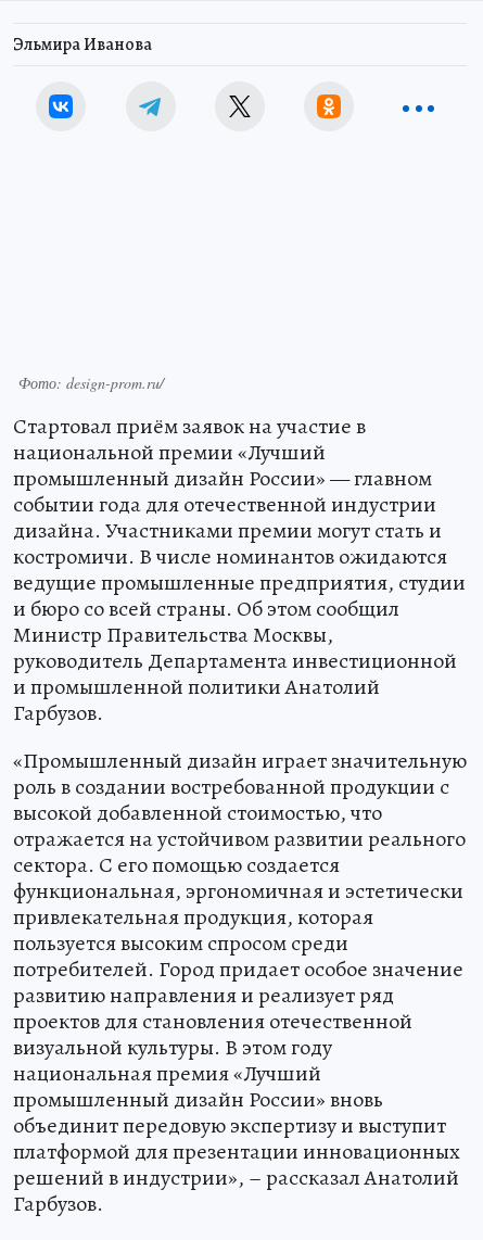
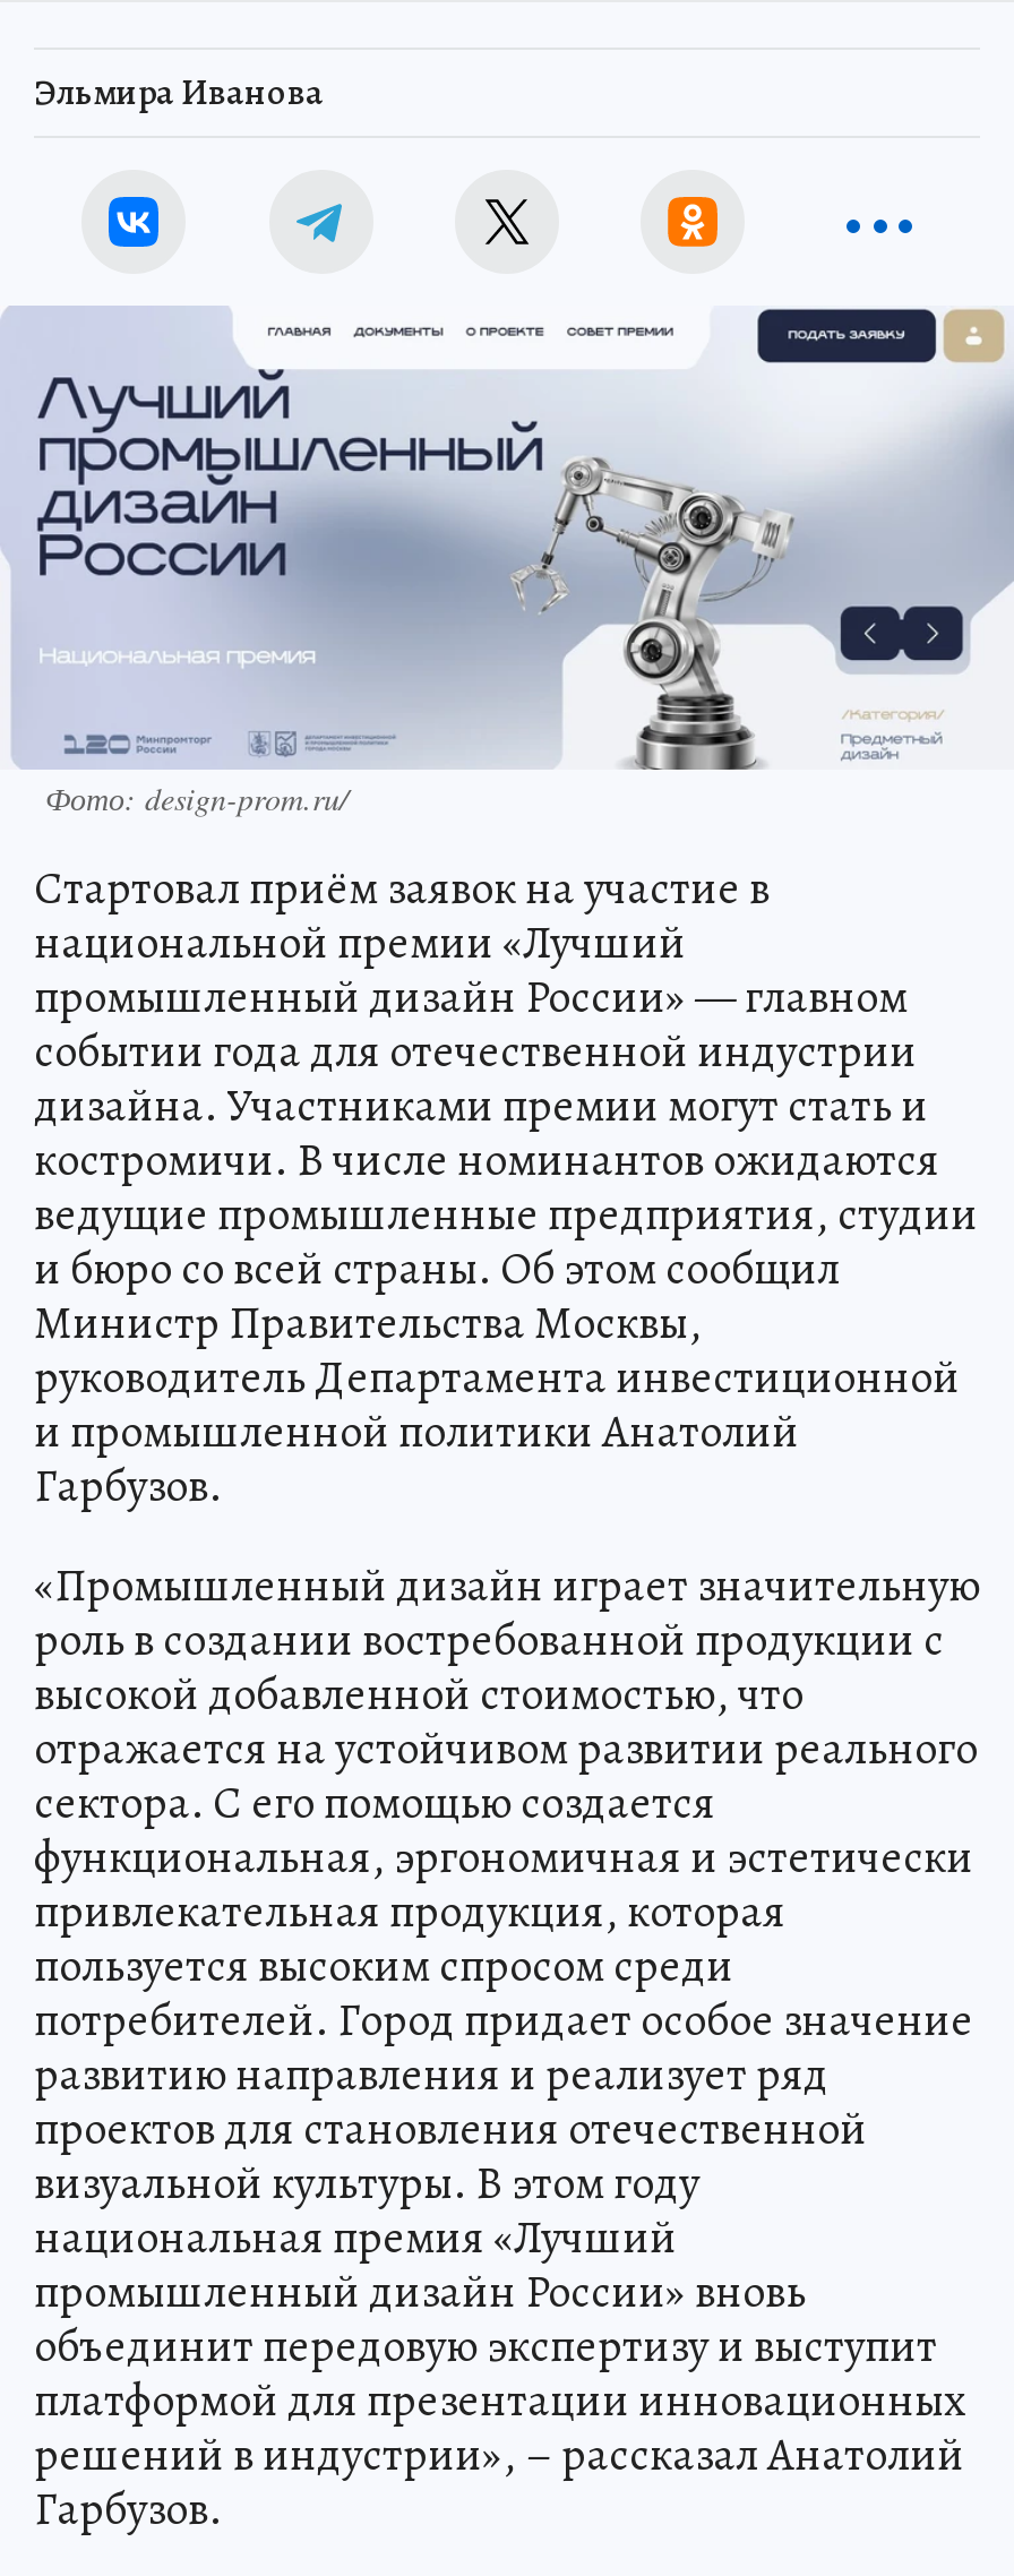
none -> [7,306,1007,772] [image]

